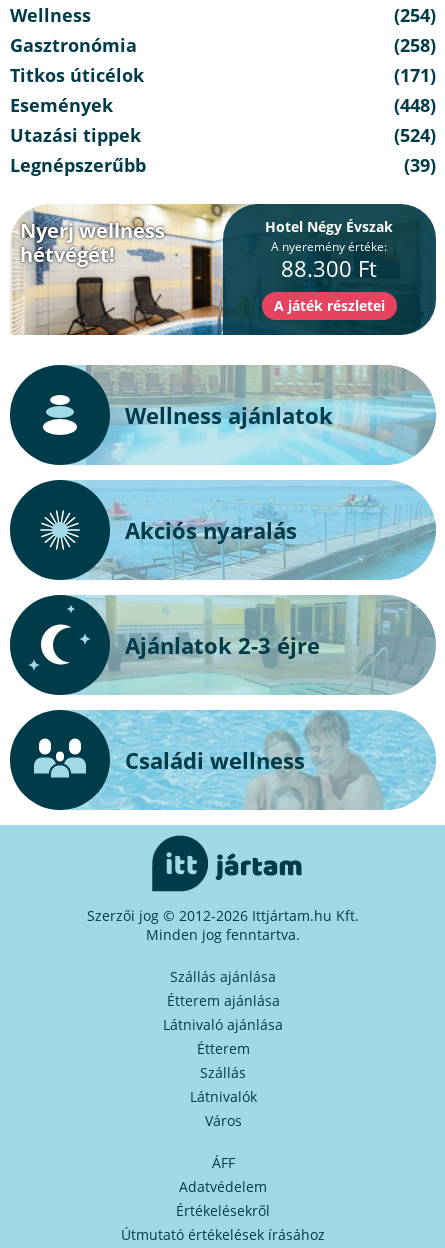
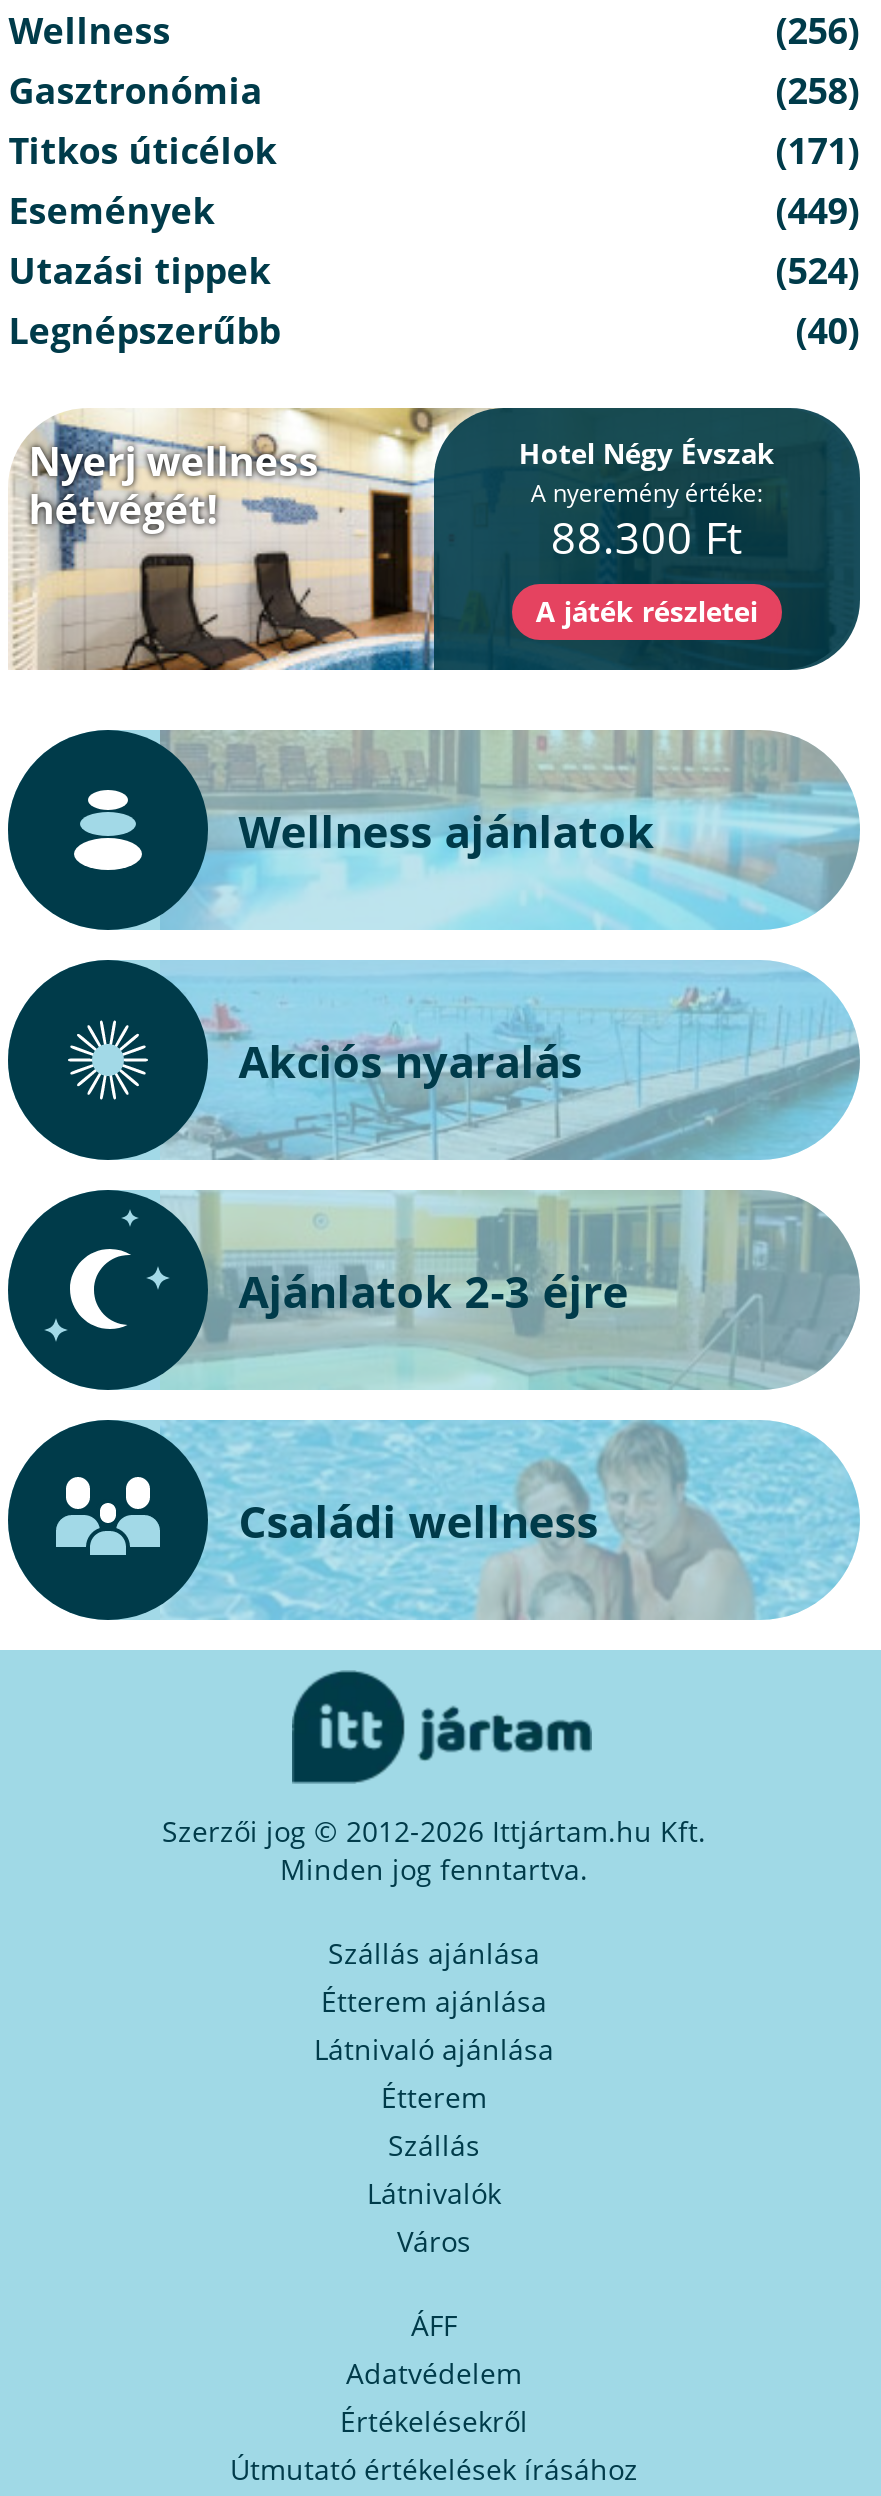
[394,3,436,27] (254) -> [776,6,860,54] (256)
[394,93,436,117] (448) -> [776,186,860,234] (449)
[404,153,436,177] (39) -> [796,306,860,354] (40)

